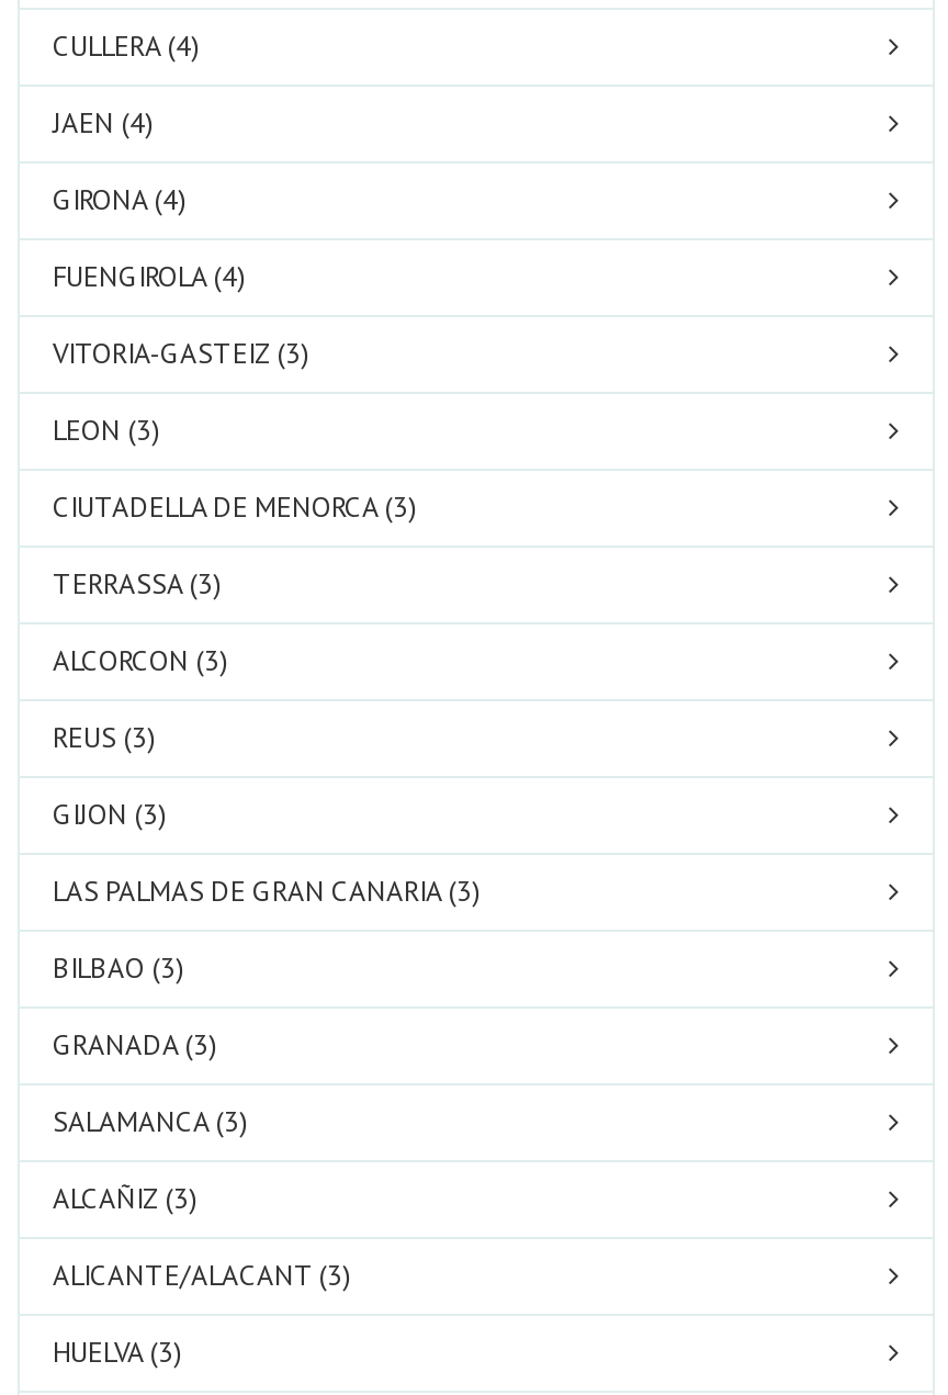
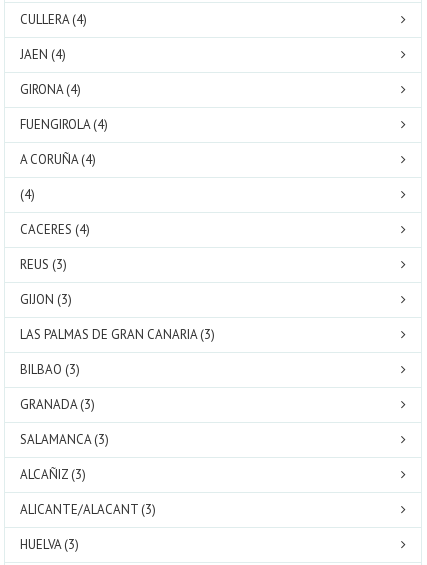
[53,335,417,679] VITORIA-GASTEIZ (3) | LEON (3) | CIUTADELLA DE MENORCA (3) | TERRASSA (3) | ALCORCON (3) -> [20,151,96,238] A CORUÑA (4) | (4) | CACERES (4)

